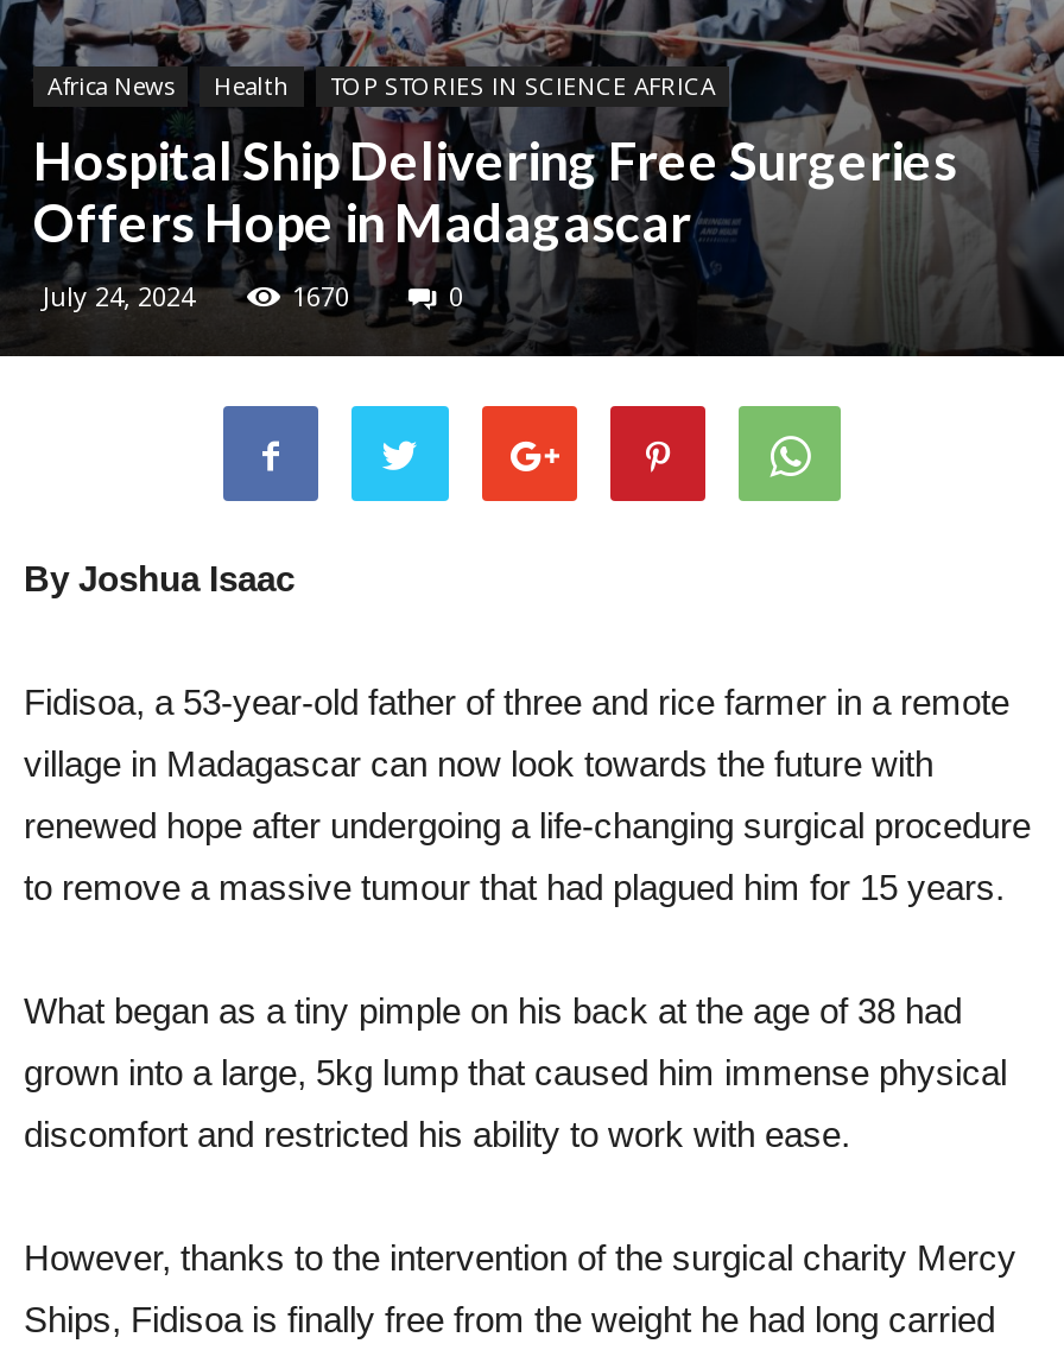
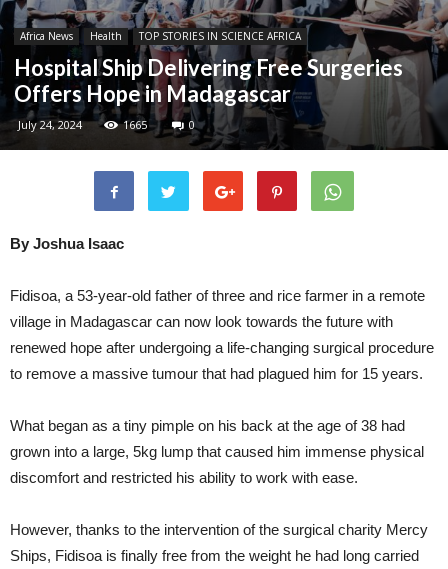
[292,278,349,314] 1670 -> [123,117,147,132] 1665

